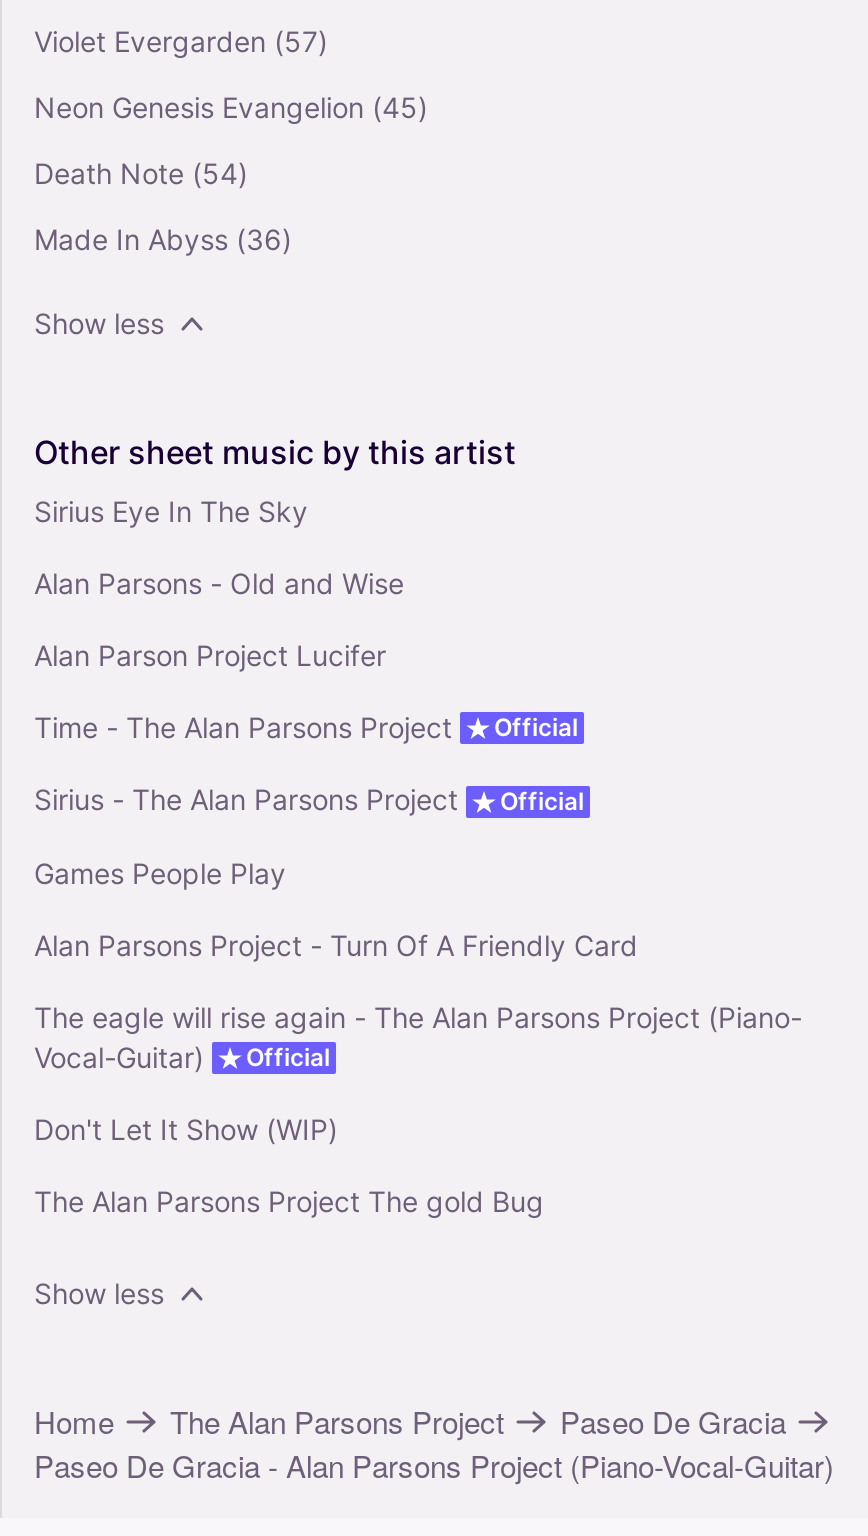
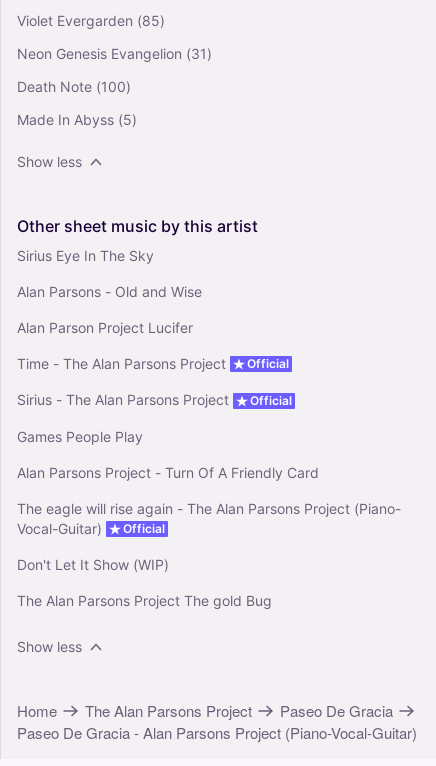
[34,25,328,59] Violet Evergarden (57) -> [17,12,165,29] Violet Evergarden (85)
[34,91,428,125] Neon Genesis Evangelion (45) -> [17,45,212,62] Neon Genesis Evangelion (31)
[34,157,248,191] Death Note (54) -> [17,78,131,95] Death Note (100)
[34,223,292,257] Made In Abyss (36) -> [17,111,137,128] Made In Abyss (5)

